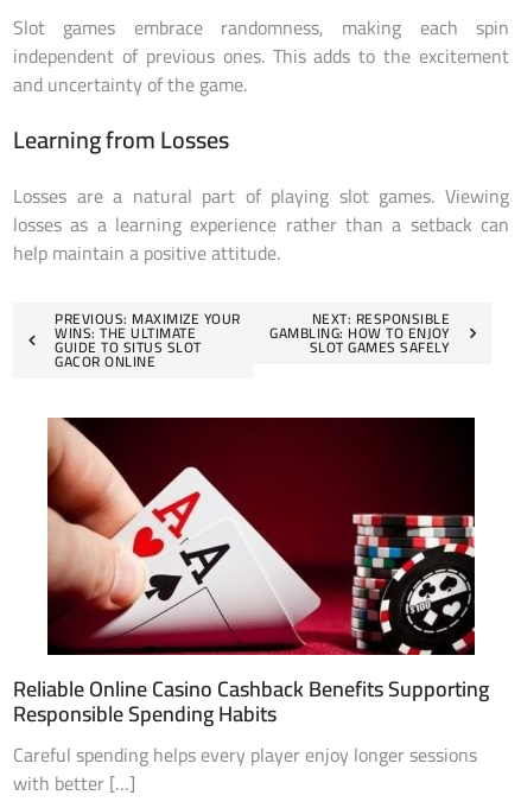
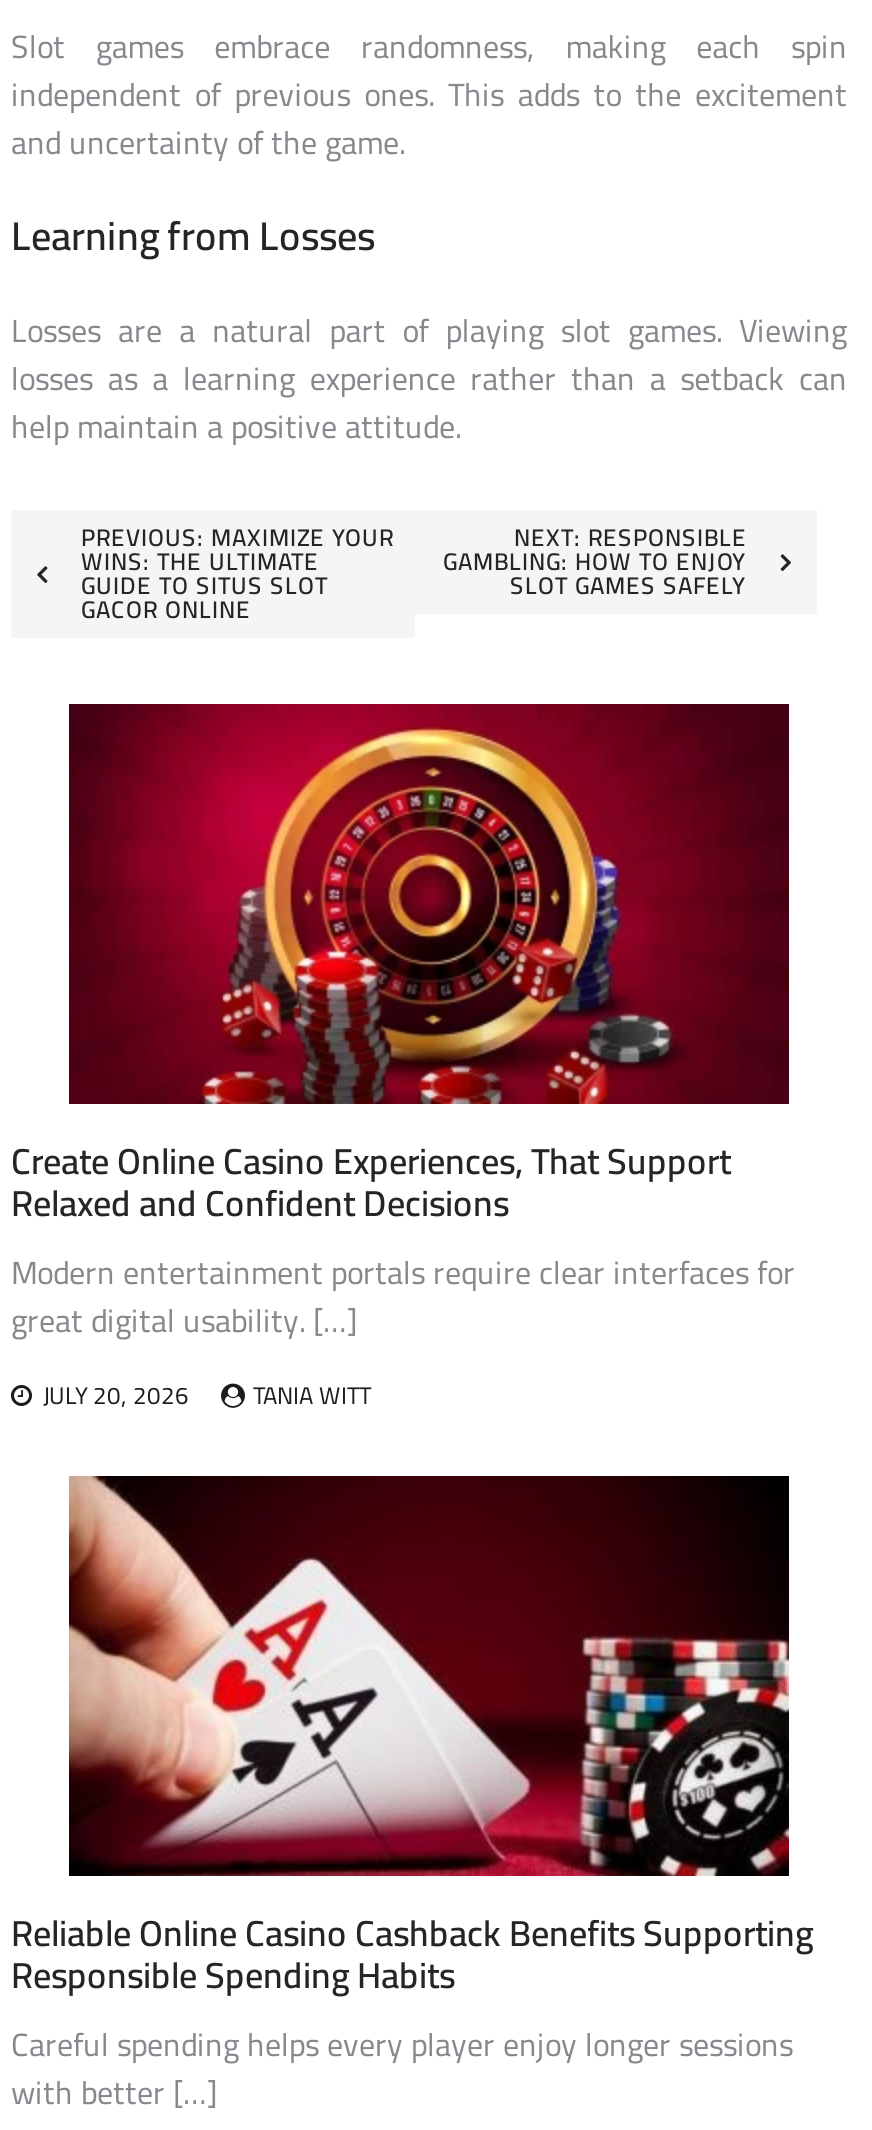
none -> [11,702,795,1417] [image] | Create Online Casino Experiences, That Support | Relaxed and Confident Decisions | Modern entertainment portals require clear interfaces for | great digital usability. […] | JULY 20, 2026 | TANIA WITT

